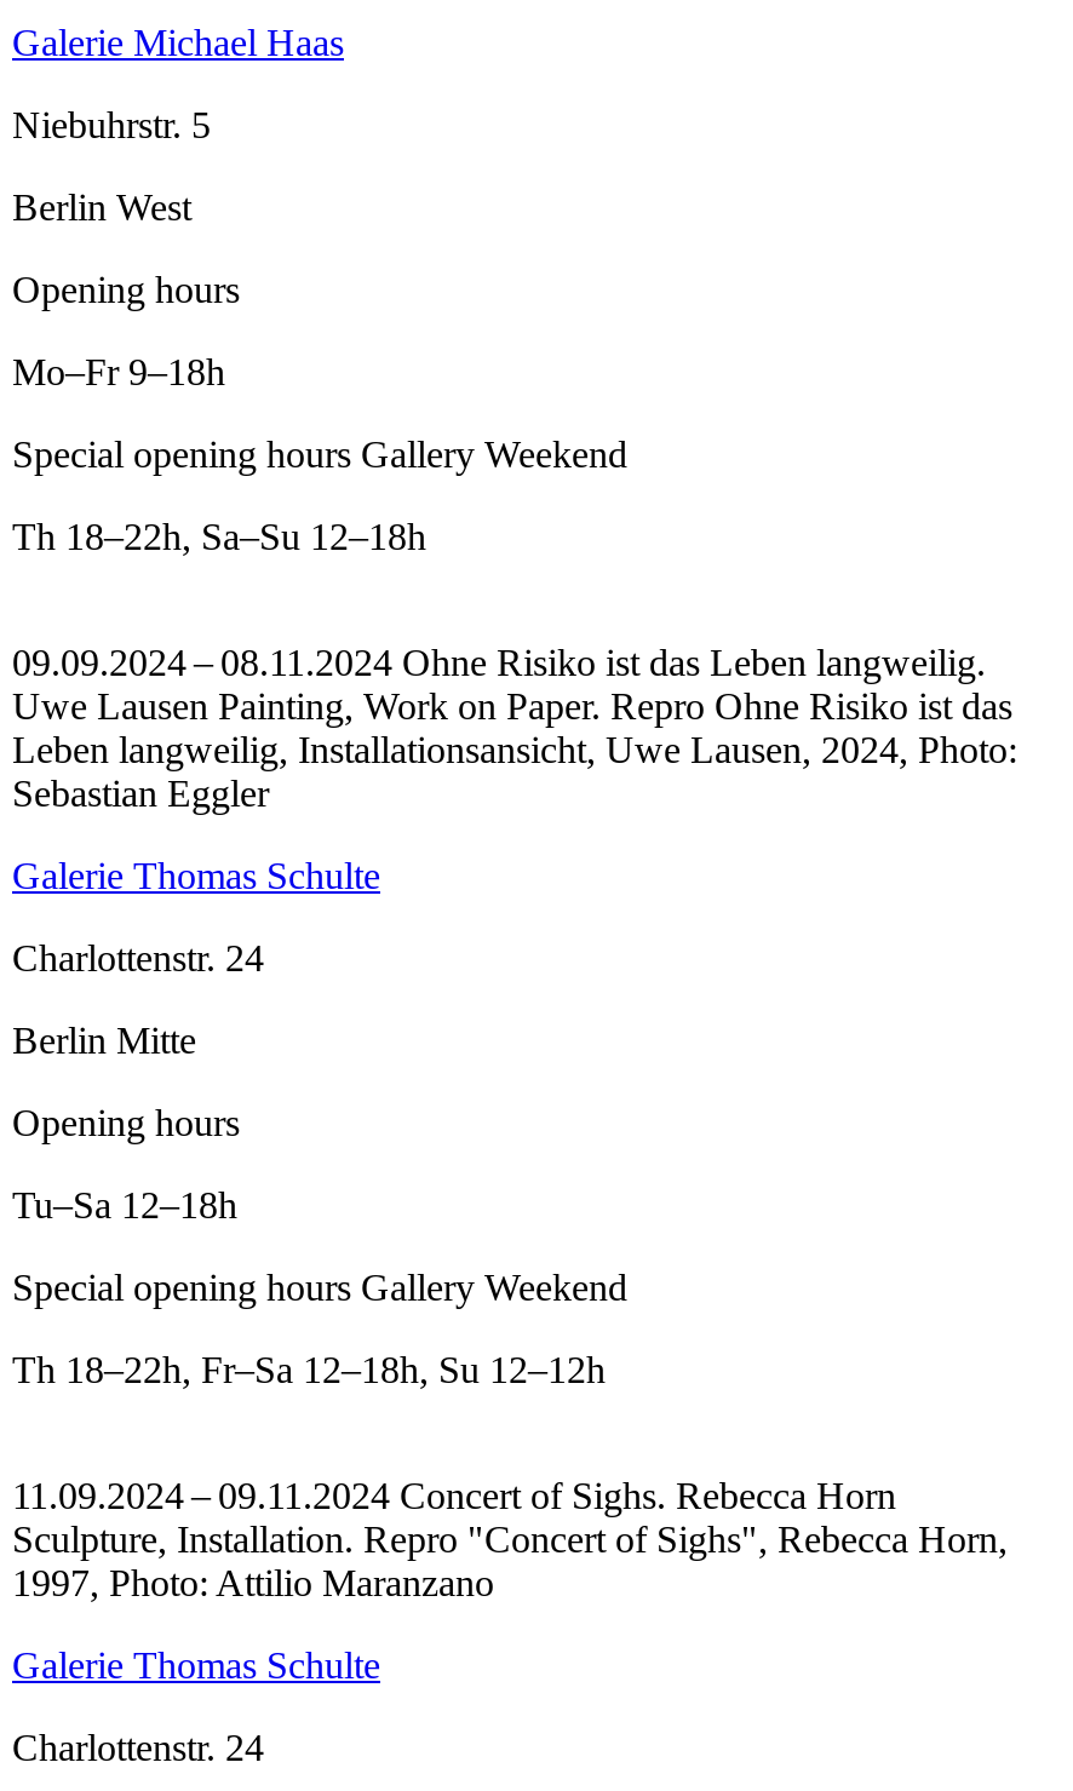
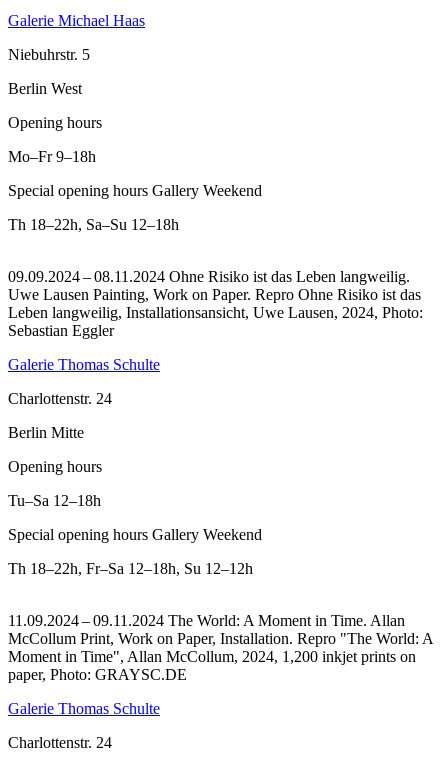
[12,1475,1008,1604] 11.09.2024 – 09.11.2024 Concert of Sighs. Rebecca Horn | Sculpture, Installation. Repro "Concert of Sighs", Rebecca Horn, | 1997, Photo: Attilio Maranzano -> [8,612,433,683] 11.09.2024 – 09.11.2024 The World: A Moment in Time. Allan | McCollum Print, Work on Paper, Installation. Repro "The World: A | Moment in Time", Allan McCollum, 2024, 1,200 inkjet prints on | paper, Photo: GRAYSC.DE

